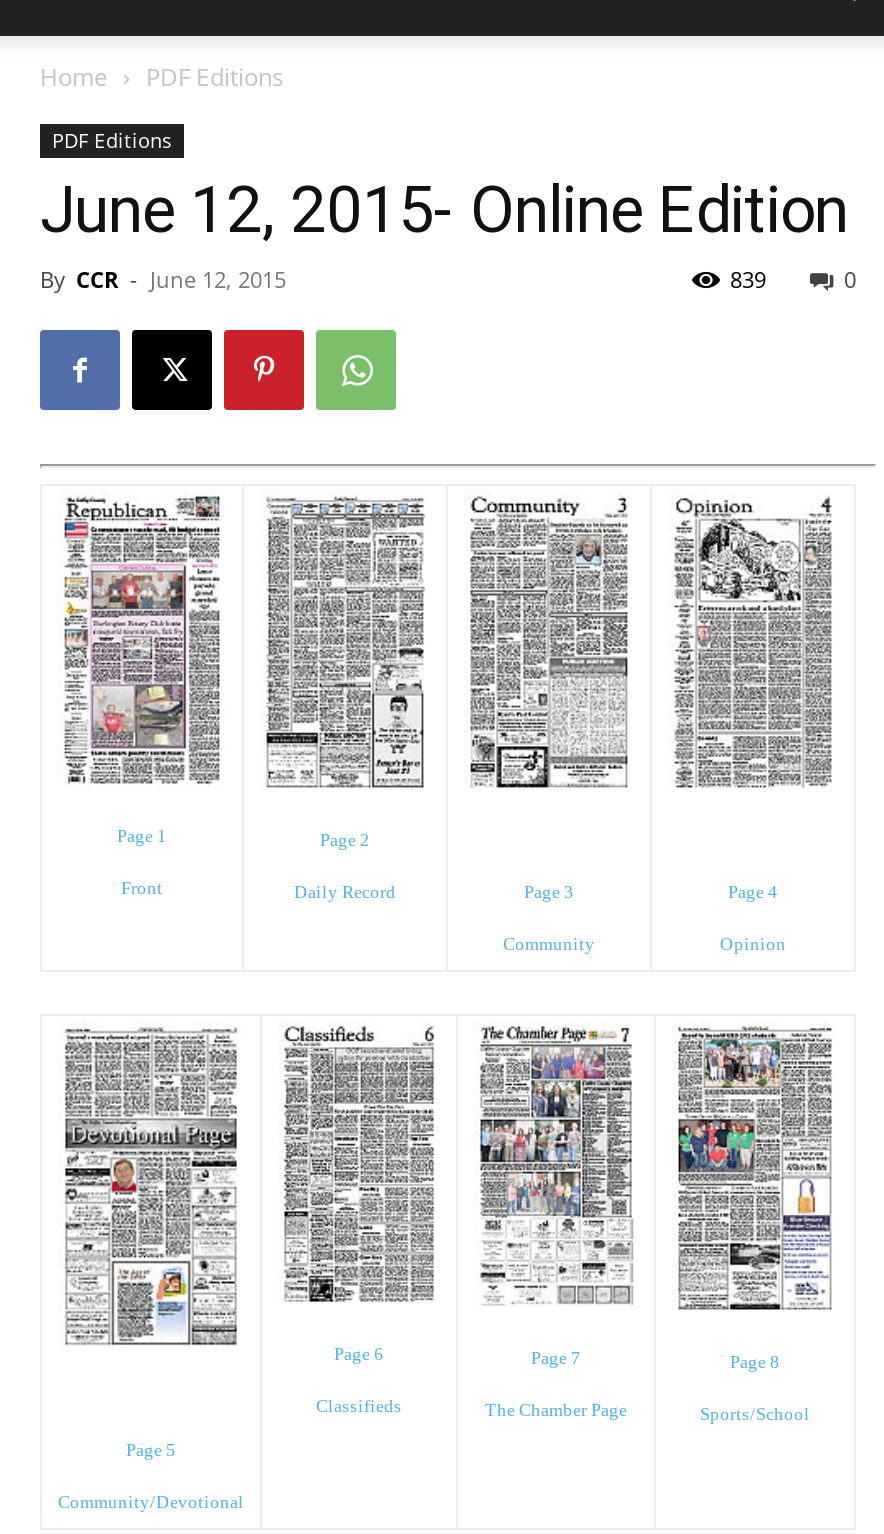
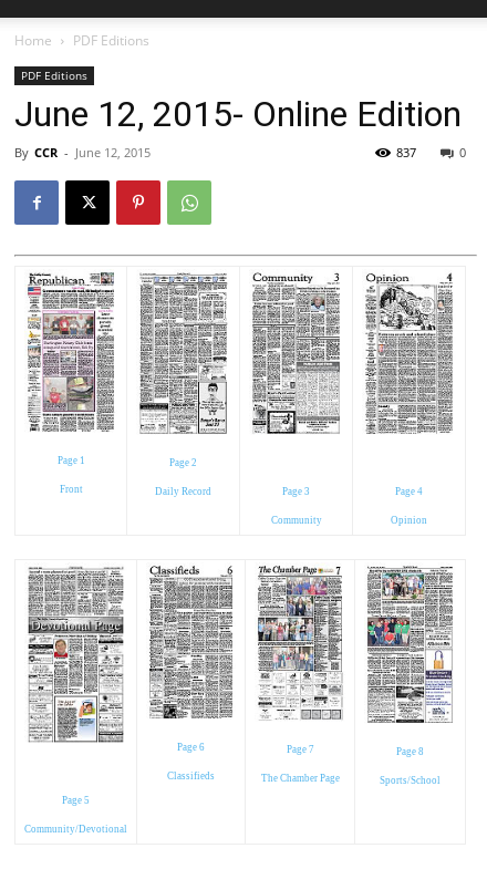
[730,264,766,294] 839 -> [396,144,416,161] 837

